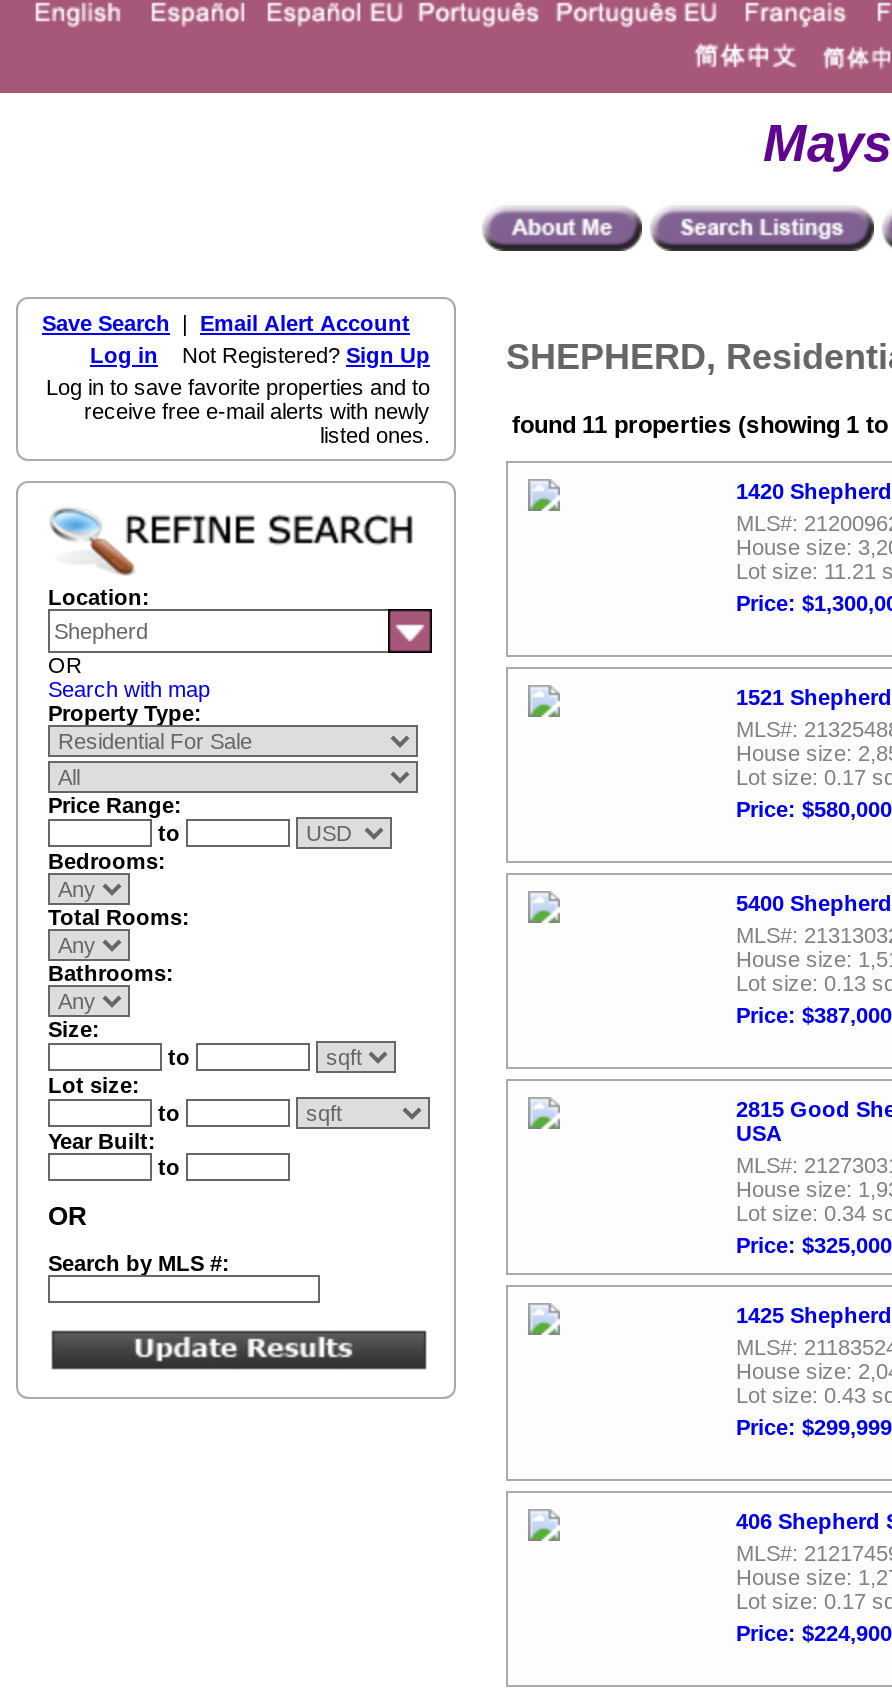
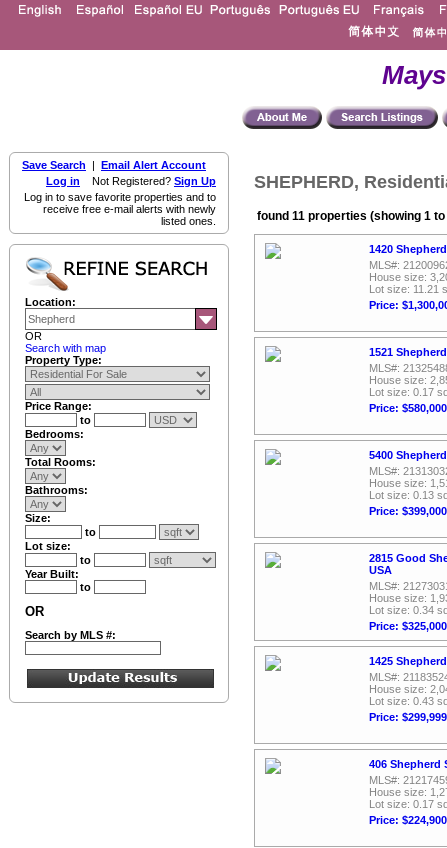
[736,1003,892,1027] Price: $387,000 -> [369,505,447,517] Price: $399,000

